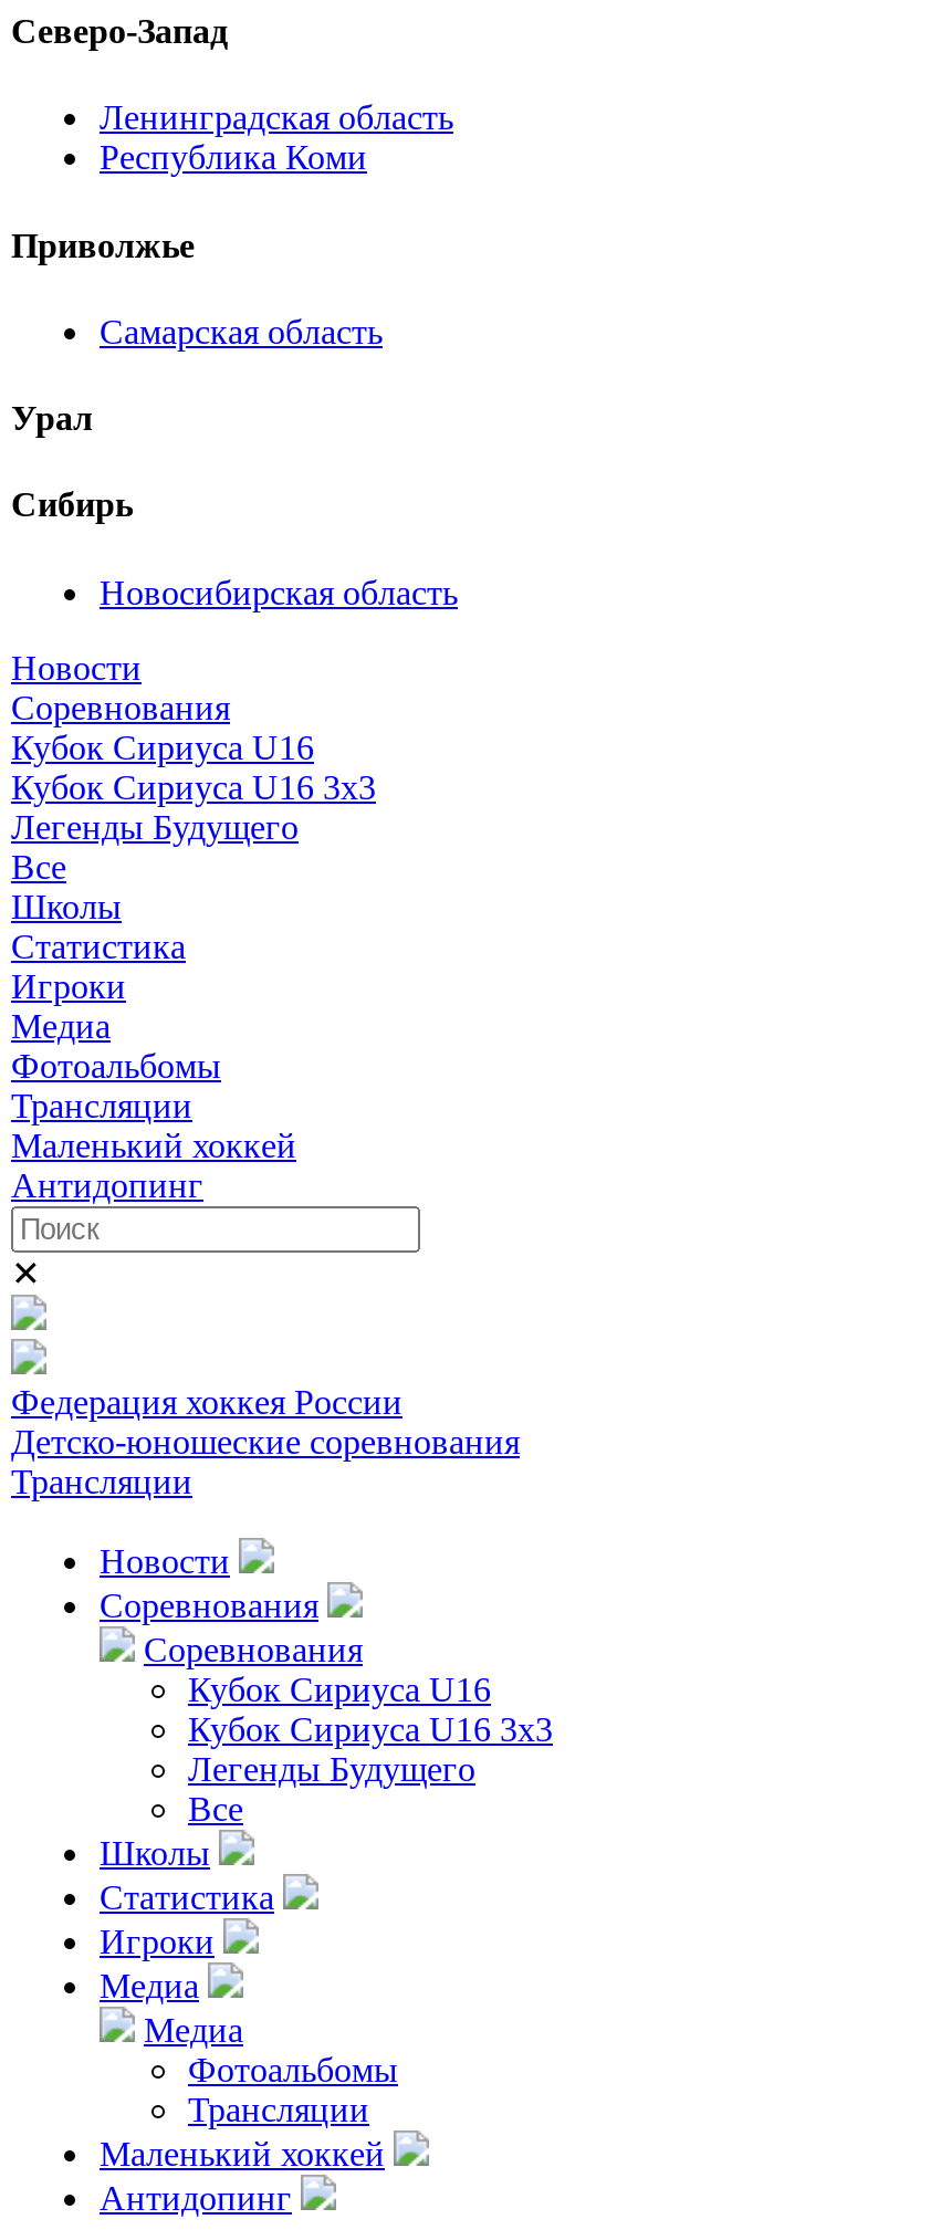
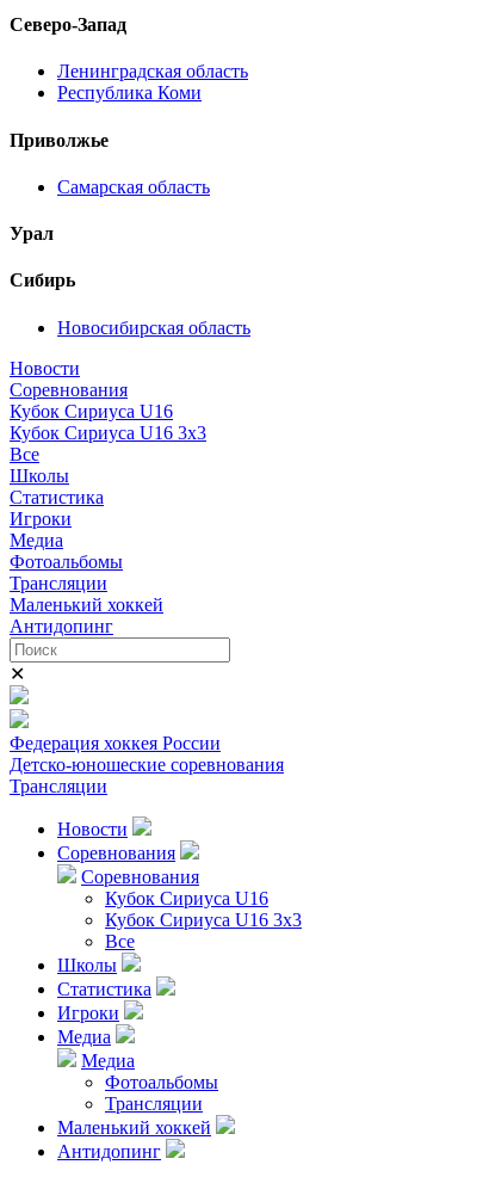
[11,808,299,845] Легенды Будущего -> none
[188,1750,475,1787] Легенды Будущего -> none

